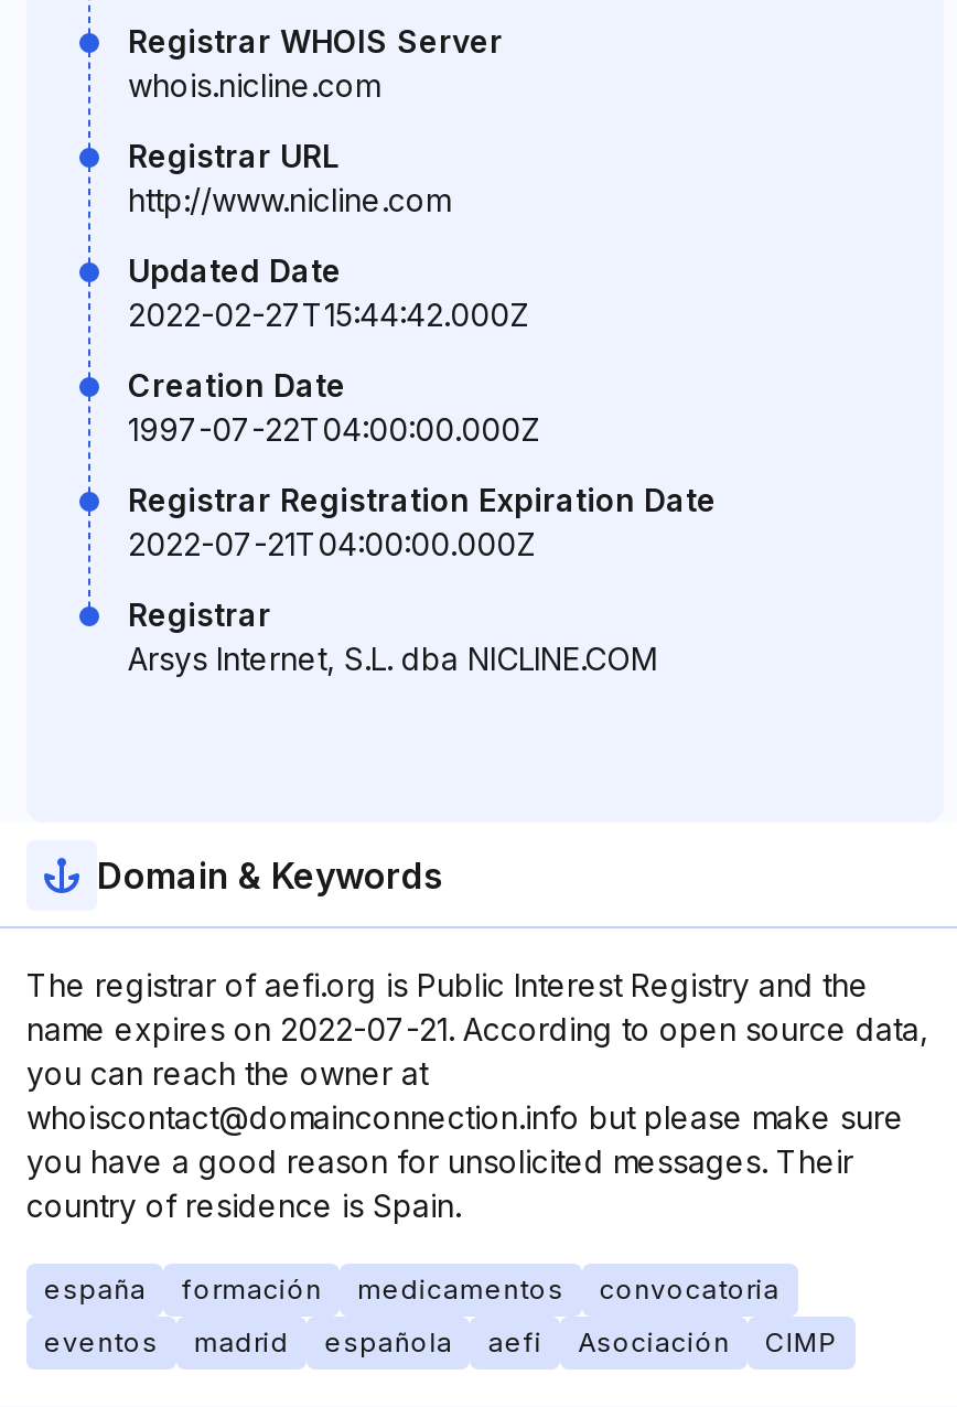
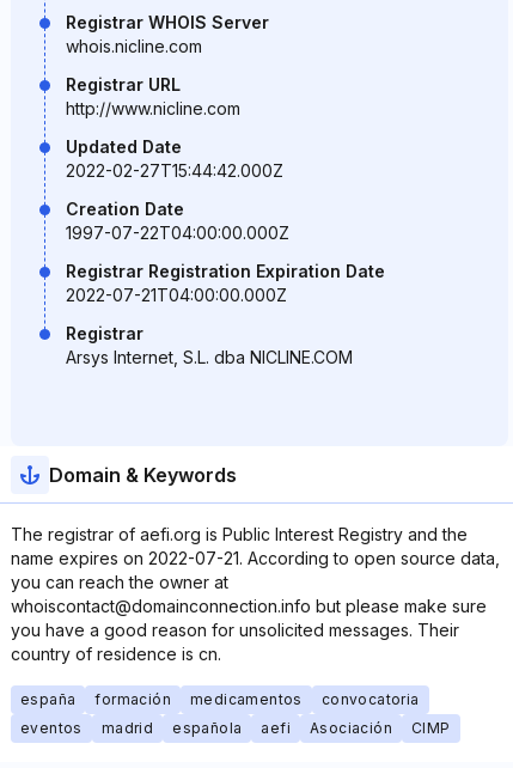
[26,1186,461,1224] country of residence is Spain. -> [11,644,221,664] country of residence is cn.

